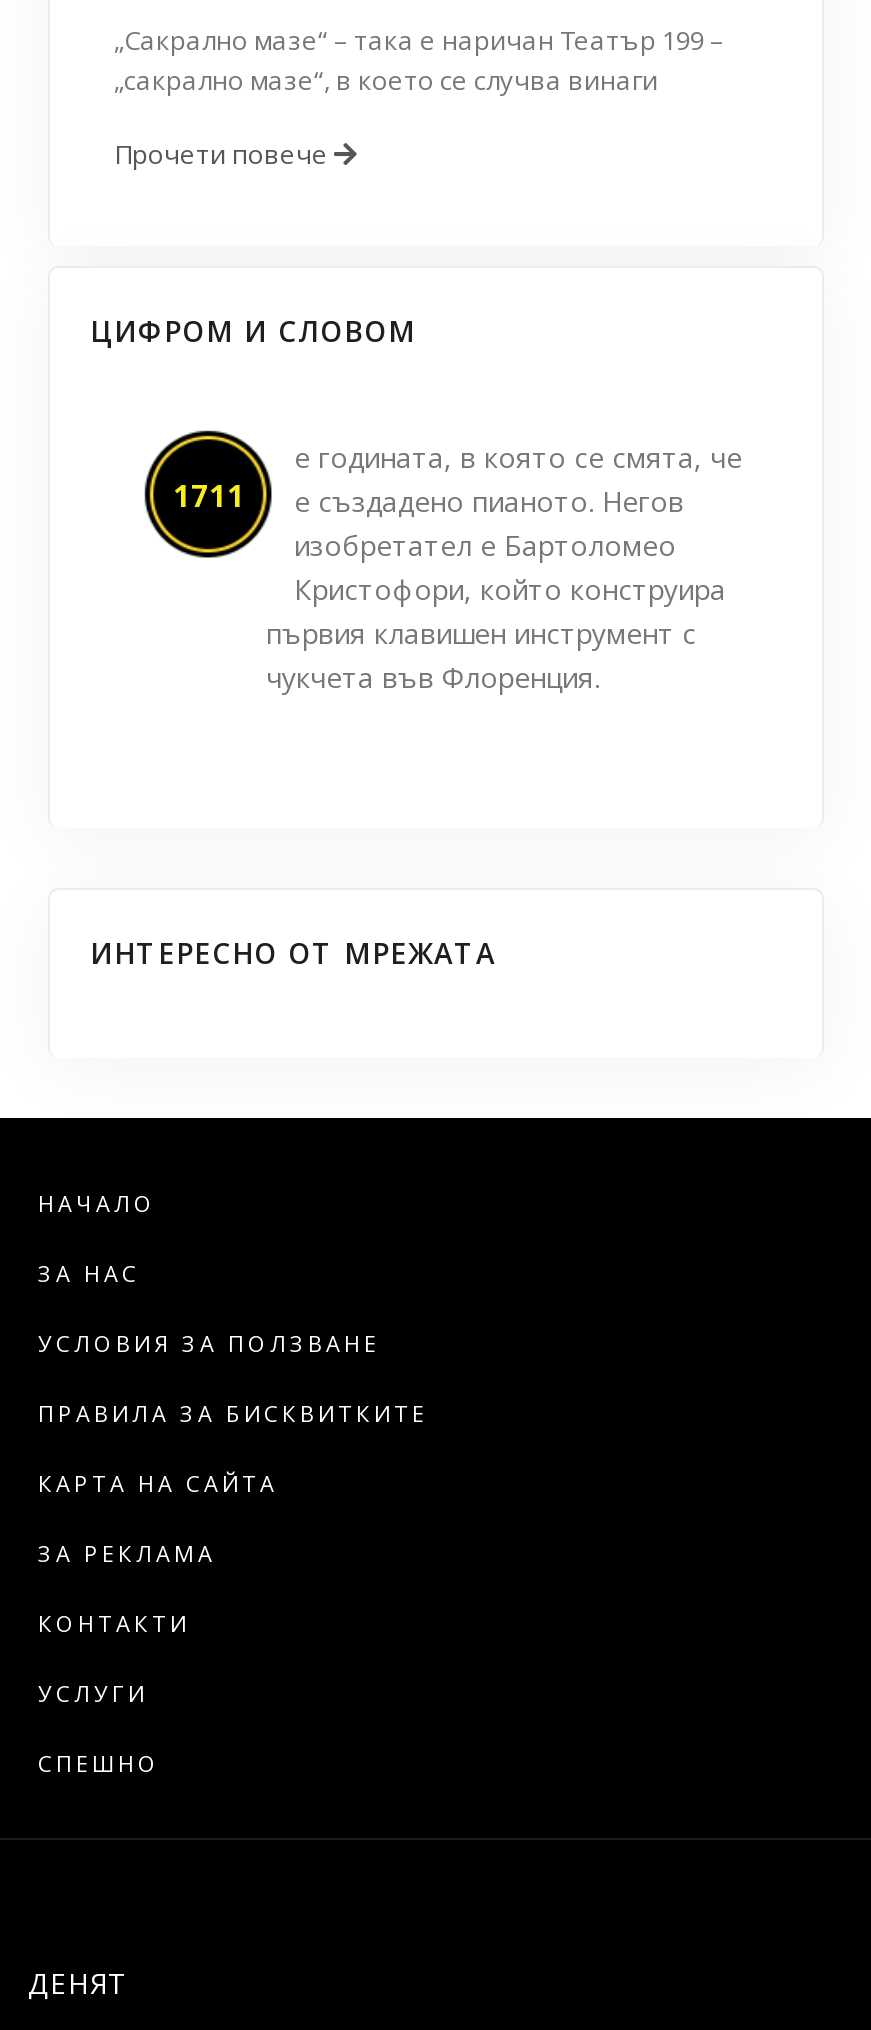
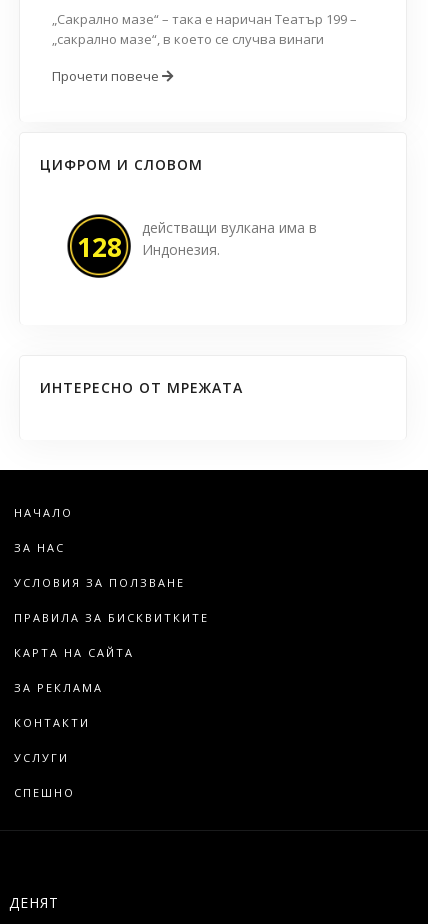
[266,438,742,696] е годината, в която се смята, че | е създадено пианото. Негов | изобретател е Бартоломео | Кристофори, който конструира | първия клавишен инструмент с | чукчета във Флоренция. -> [142,218,317,259] действащи вулкана има в | Индонезия.
[173,474,245,514] 1711 -> [77,228,122,264] 128

